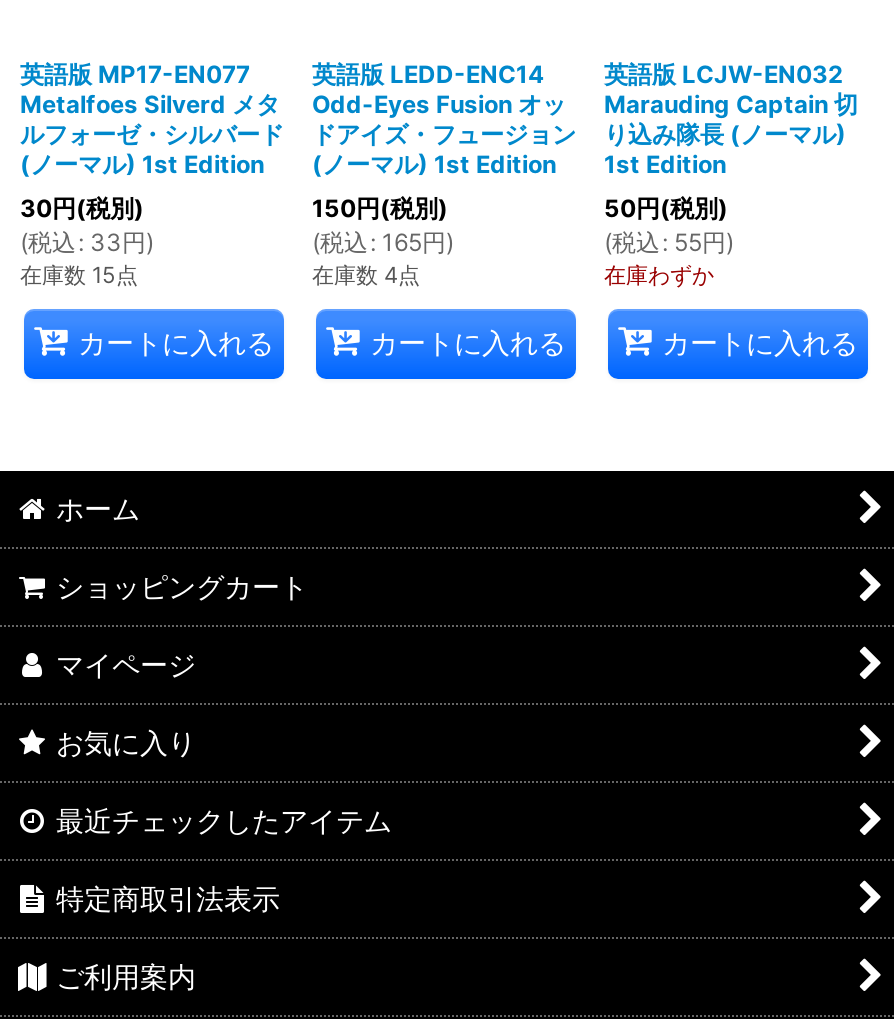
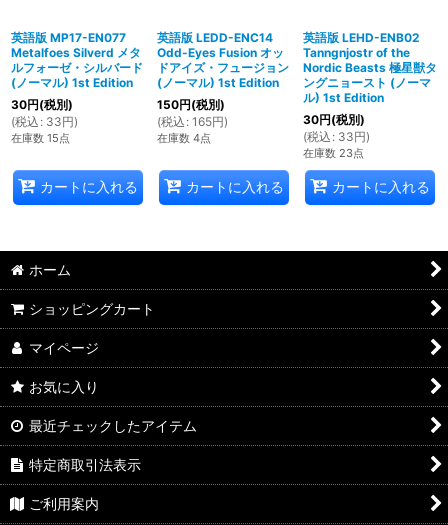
[604,58,858,178] 英語版 LCJW-EN032 | Marauding Captain 切 | り込み隊長 (ノーマル) | 1st Edition -> [303,30,437,105] 英語版 LEHD-ENB02 | Tanngnjostr of the | Nordic Beasts 極星獣タ | ングニョースト (ノーマ | ル) 1st Edition
[604,192,734,288] 50円(税別) | (税込: 55円) | 在庫わずか -> [303,112,370,160] 30円(税別) | (税込: 33円) | 在庫数 23点

